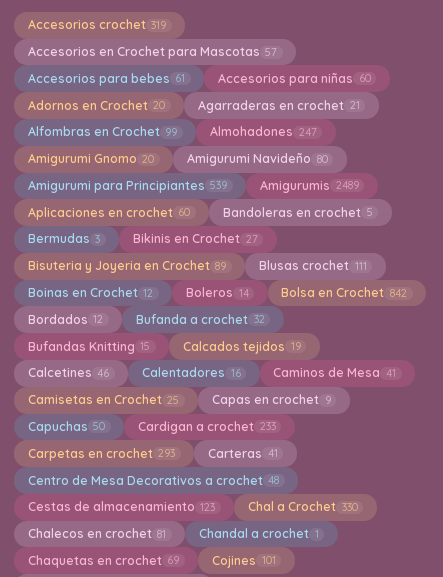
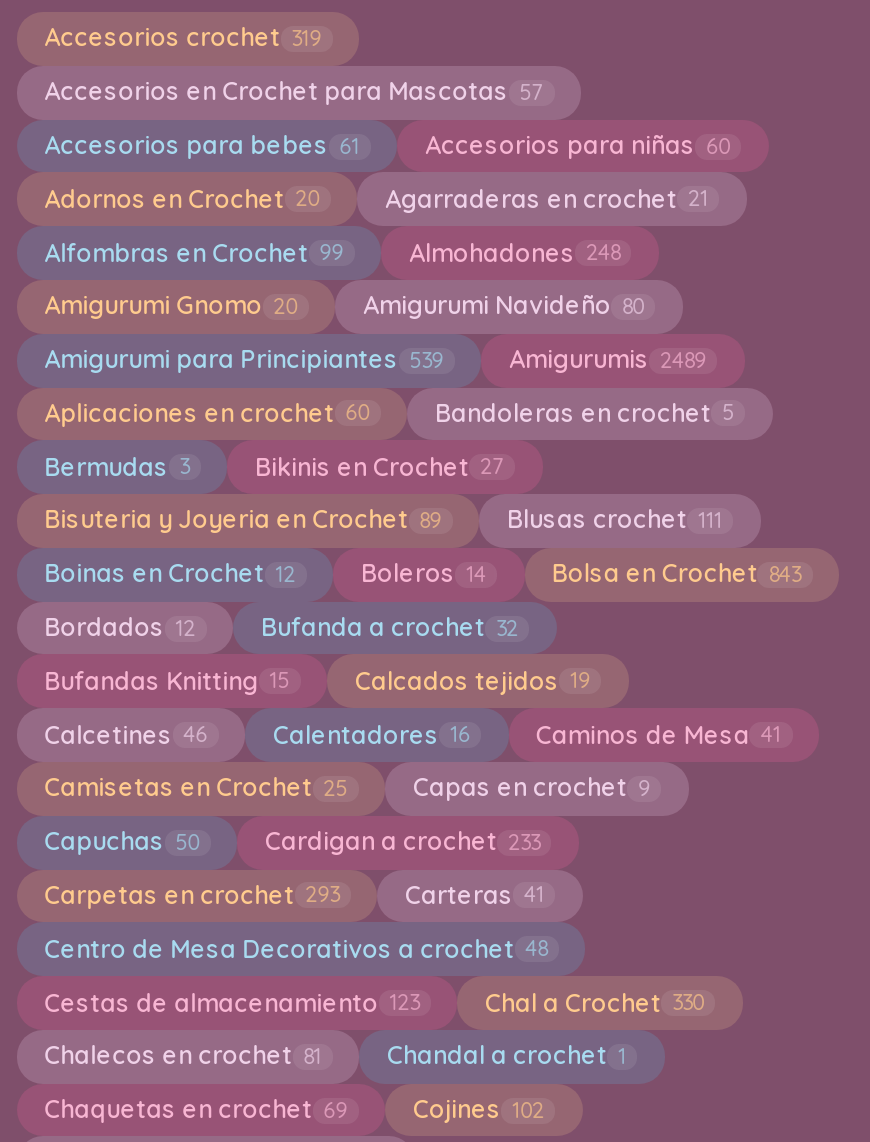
[210,124,317,139] Almohadones 247 -> [409,237,620,267] Almohadones 248
[281,285,407,300] Bolsa en Crochet 842 -> [552,558,801,588] Bolsa en Crochet 843
[212,553,276,568] Cojines 101 -> [413,1094,544,1124] Cojines 102

